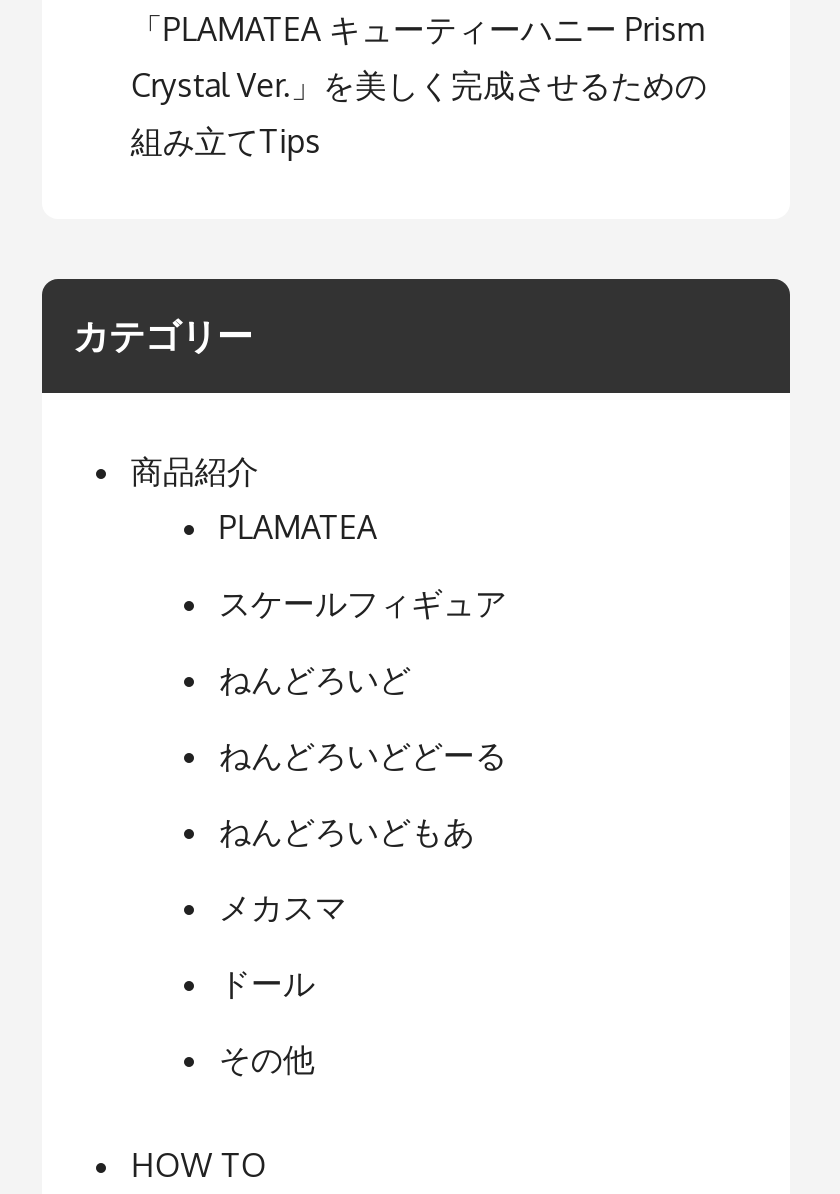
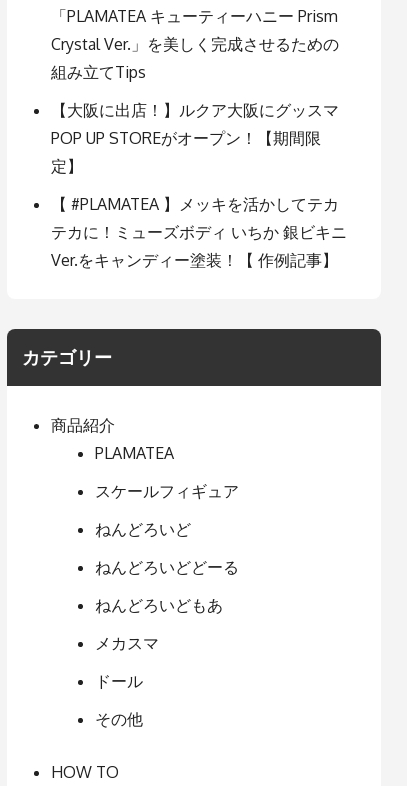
none -> [51,100,347,270] 【大阪に出店！】ルクア大阪にグッスマ | POP UP STOREがオープン！【期間限 | 定】 | 【 #PLAMATEA 】メッキを活かしてテカ | テカに！ミューズボディ いちか 銀ビキニ | Ver.をキャンディー塗装！【 作例記事】

